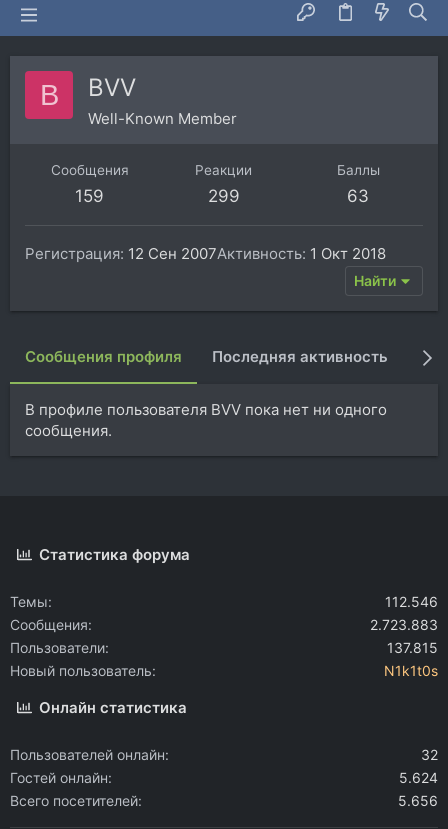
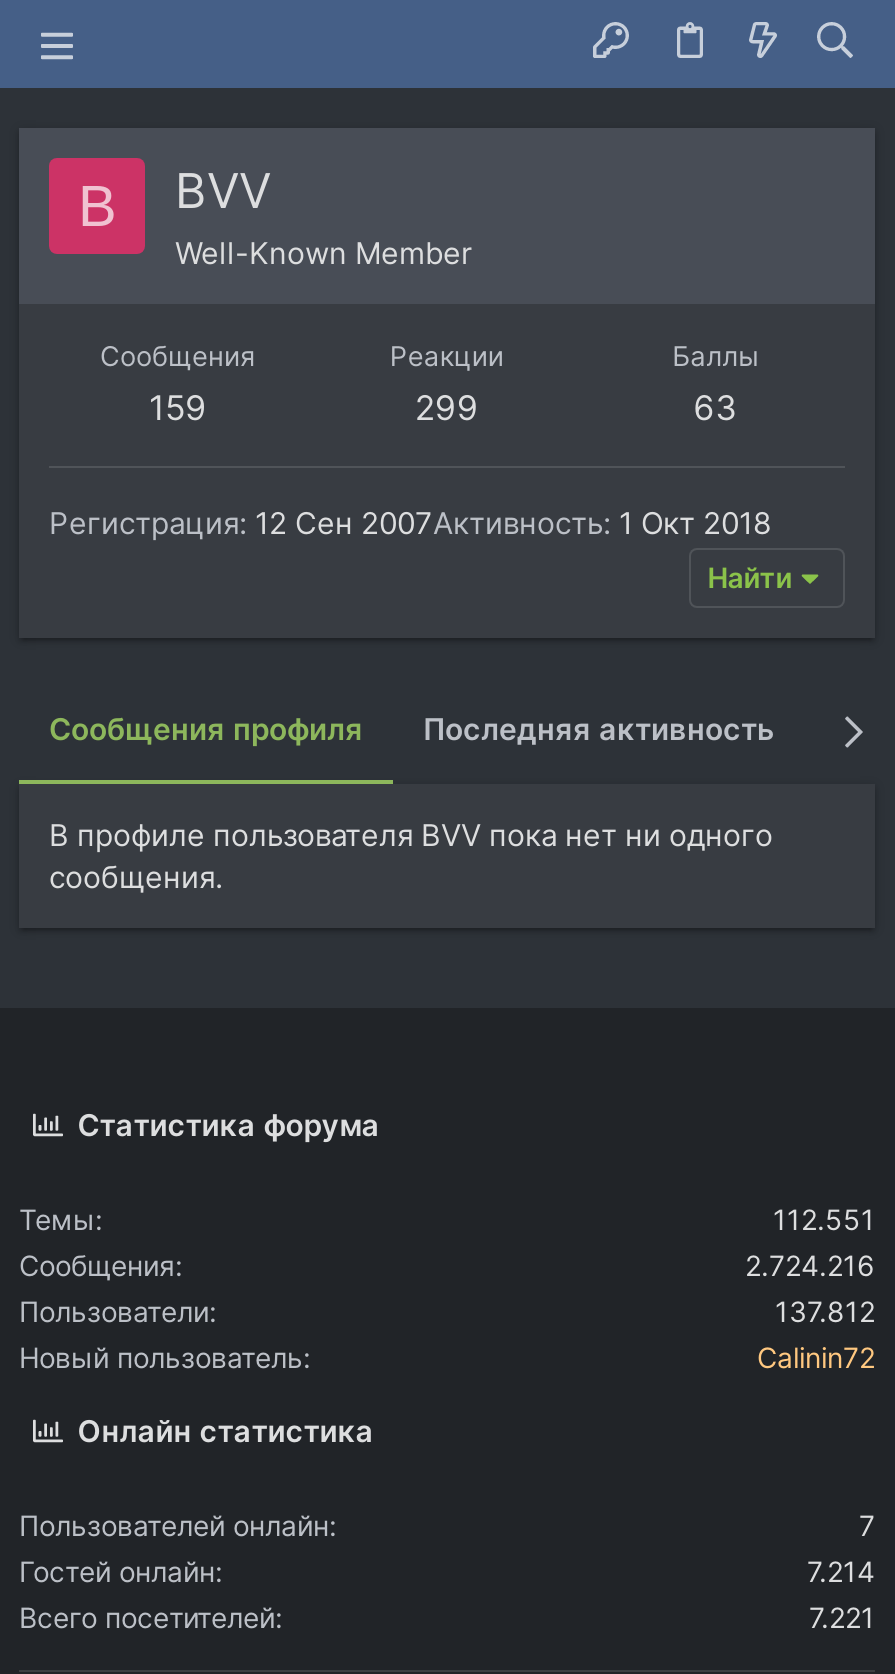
[385,593,438,610] 112.546 -> [773,1202,875,1236] 112.551
[370,616,438,633] 2.723.883 -> [745,1248,875,1282] 2.724.216
[387,639,438,656] 137.815 -> [775,1294,875,1328] 137.812
[384,662,438,679] N1k1t0s -> [757,1340,875,1374] Calinin72
[421,746,438,763] 32 -> [859,1508,875,1542] 7
[399,769,438,786] 5.624 -> [807,1554,875,1588] 7.214
[398,792,438,809] 5.656 -> [809,1600,875,1634] 7.221

